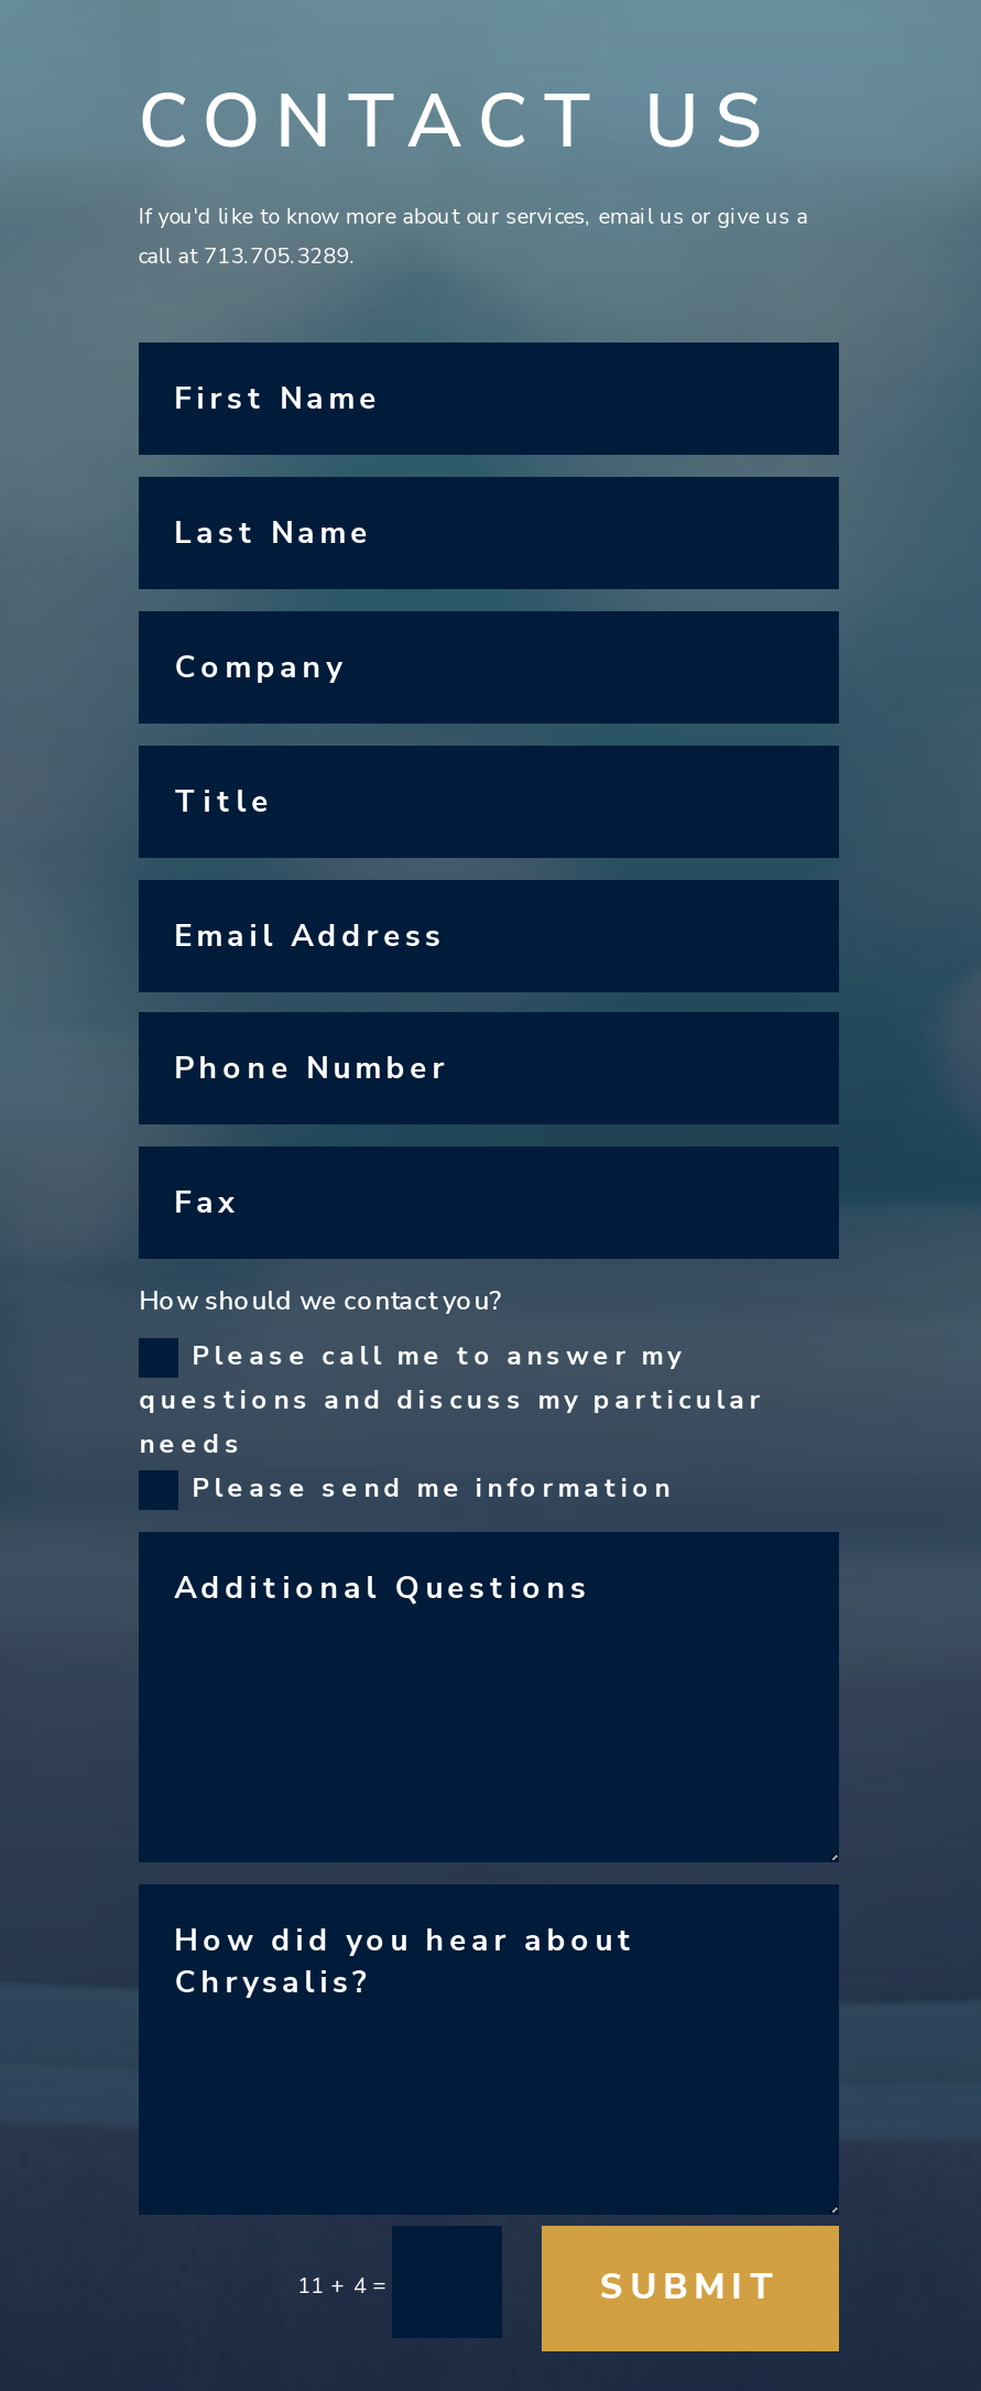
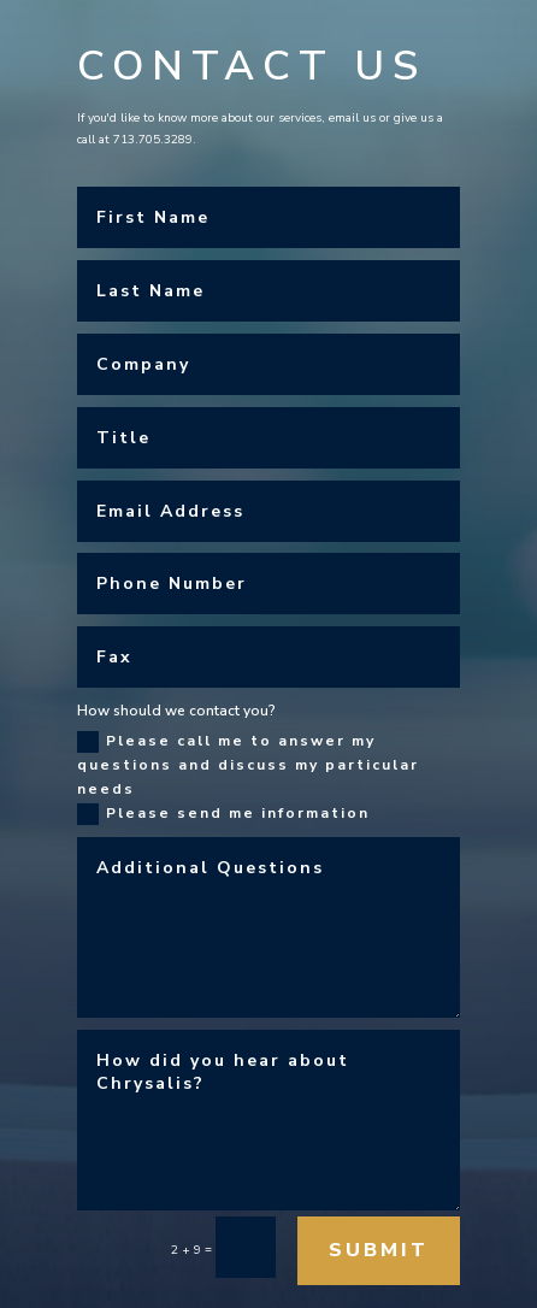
[298,2270,392,2302] 11 + 4 = -> [171,1241,216,1258] 2 + 9 =

